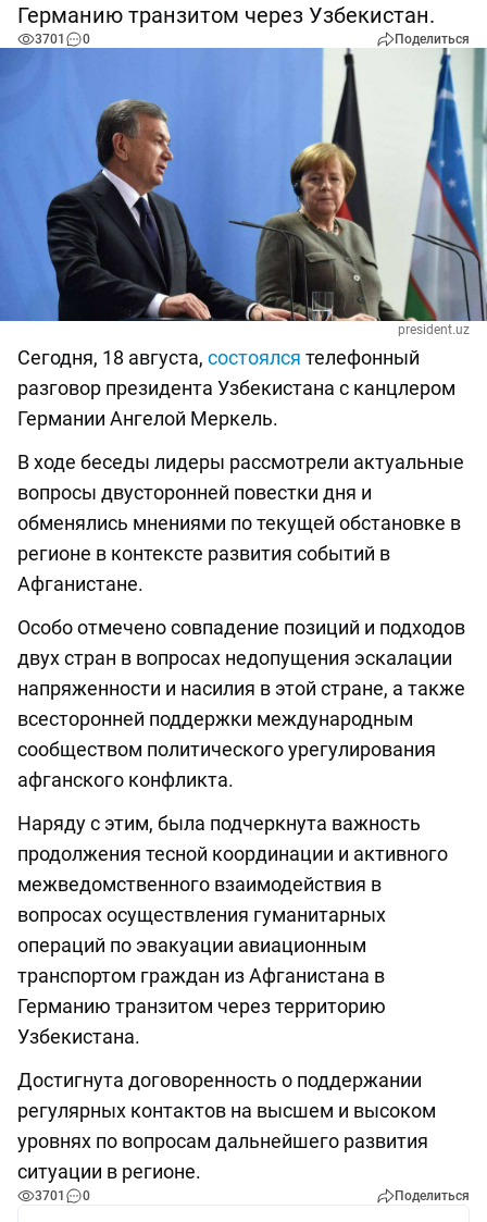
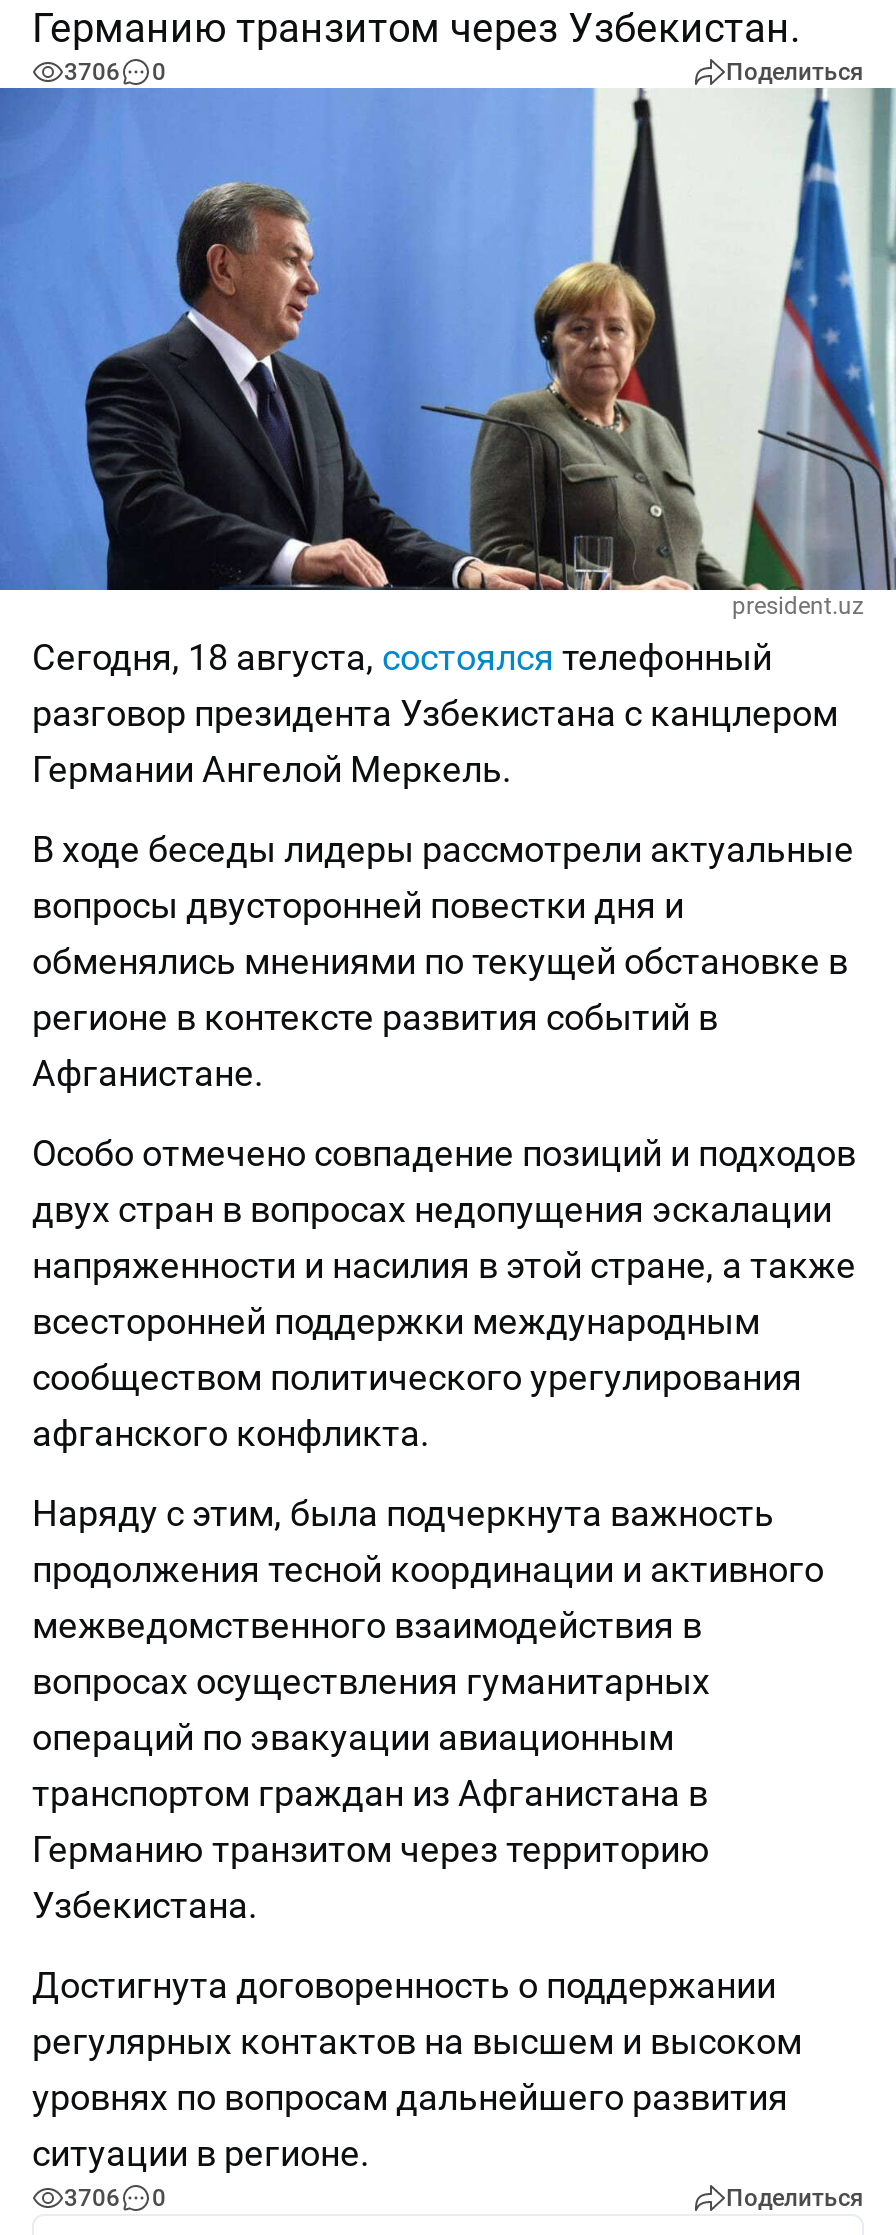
[35,32,90,47] 3701 0 -> [64,58,166,86] 3706 0
[35,1188,90,1204] 3701 0 -> [64,2184,166,2212] 3706 0

